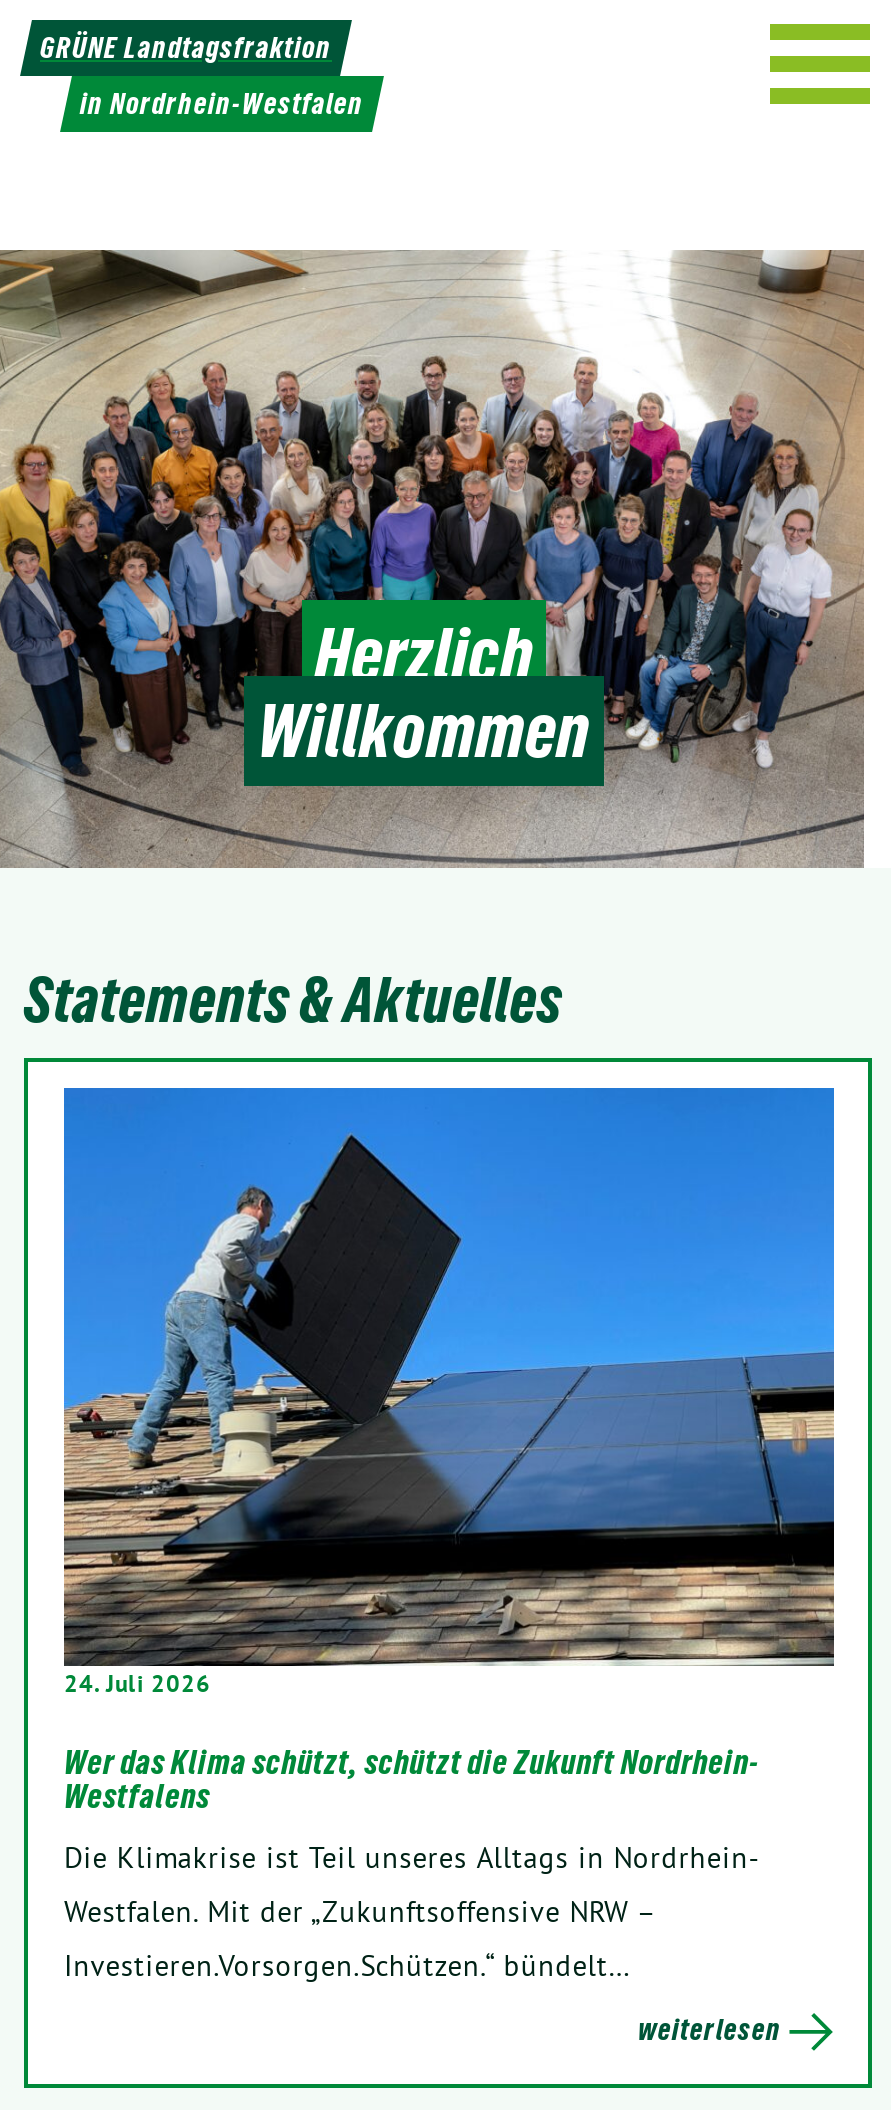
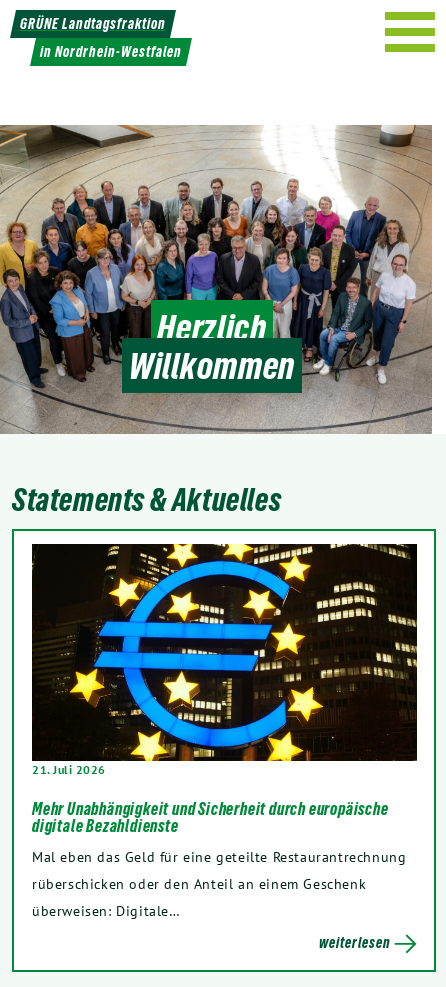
[62,1086,836,1698] [image] | 24. Juli 2026 -> [31,543,418,777] [image] | 21. Juli 2026
[64,1742,759,1816] Wer das Klima schützt, schützt die Zukunft Nordrhein- | Westfalens -> [32,799,389,836] Mehr Unabhängigkeit und Sicherheit durch europäische | digitale Bezahldienste
[64,1838,760,1984] Die Klimakrise ist Teil unseres Alltags in Nordrhein- | Westfalen. Mit der „Zukunftsoffensive NRW – | Investieren.Vorsorgen.Schützen.“ bündelt… -> [32,847,406,920] Mal eben das Geld für eine geteilte Restaurantrechnung | rüberschicken oder den Anteil an einem Geschenk | überweisen: Digitale…

